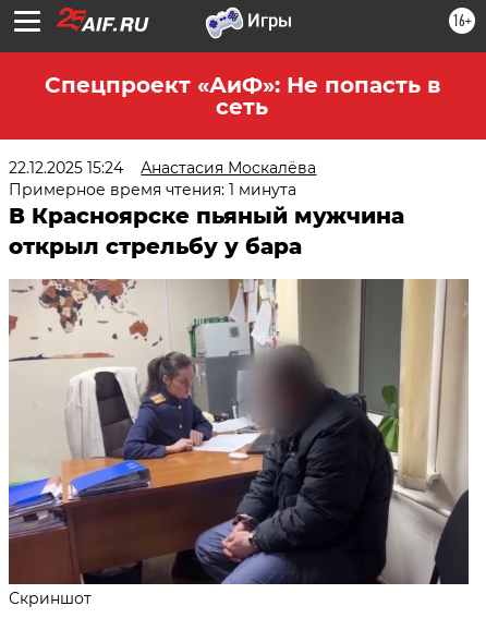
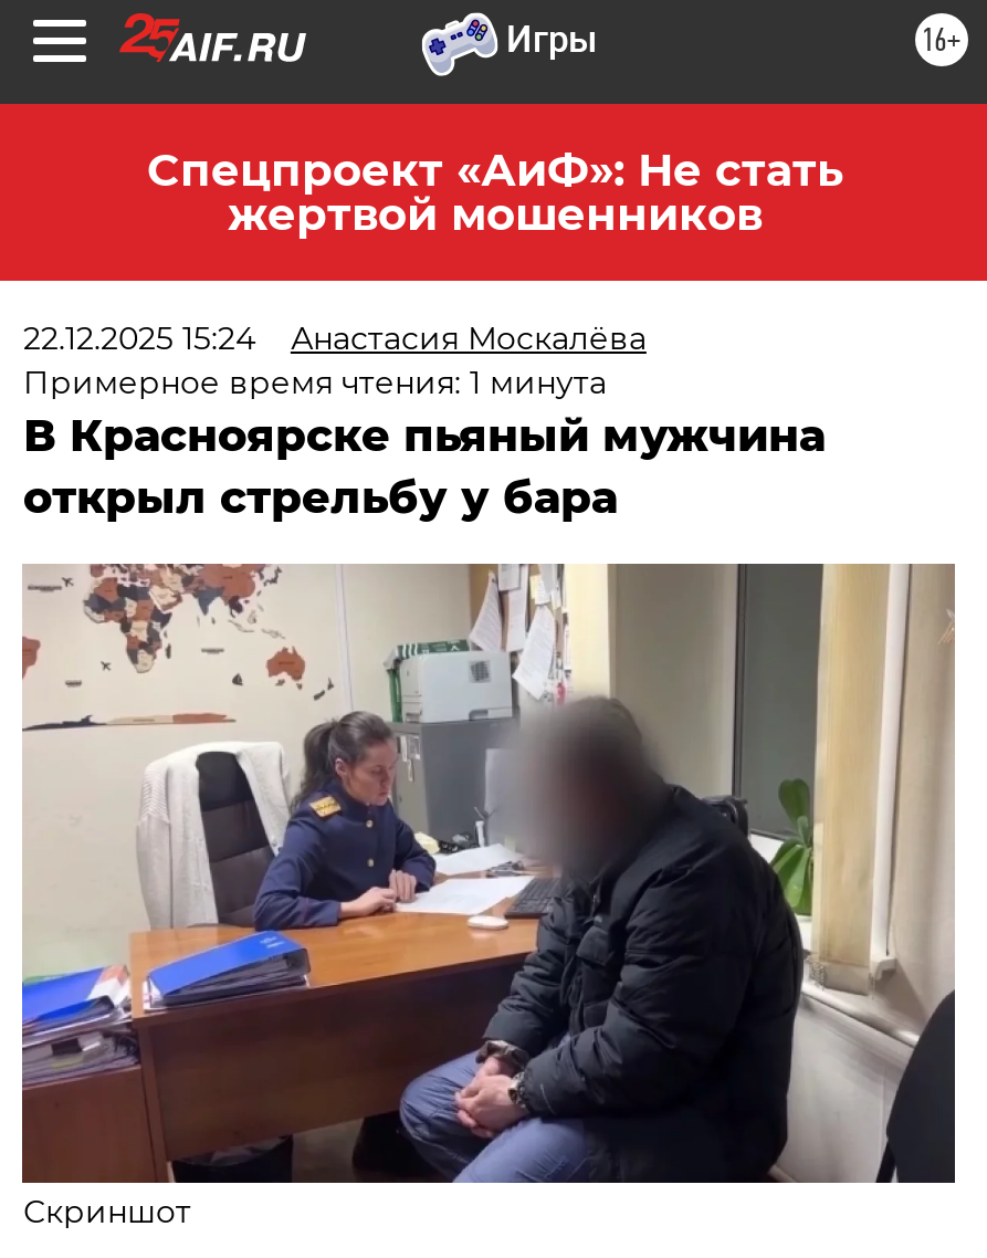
[44,72,440,120] Спецпроект «АиФ»: Не попасть в | сеть -> [147,144,843,241] Спецпроект «АиФ»: Не стать | жертвой мошенников

